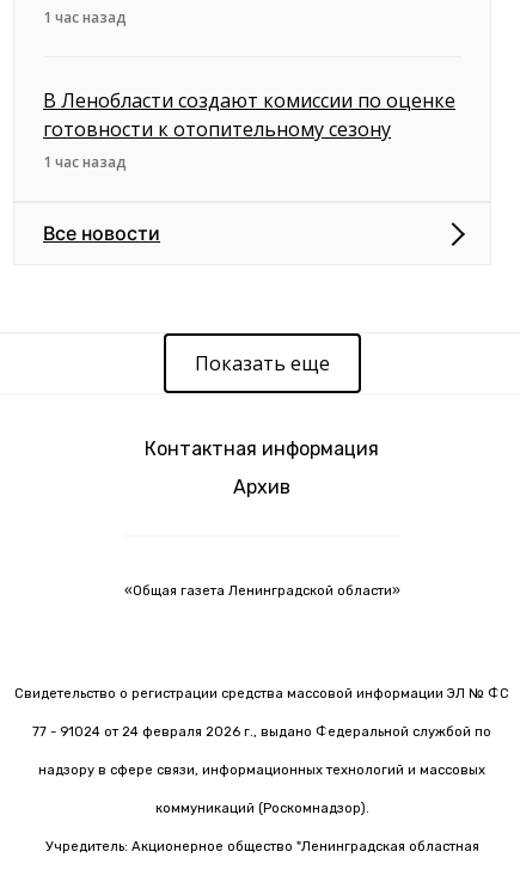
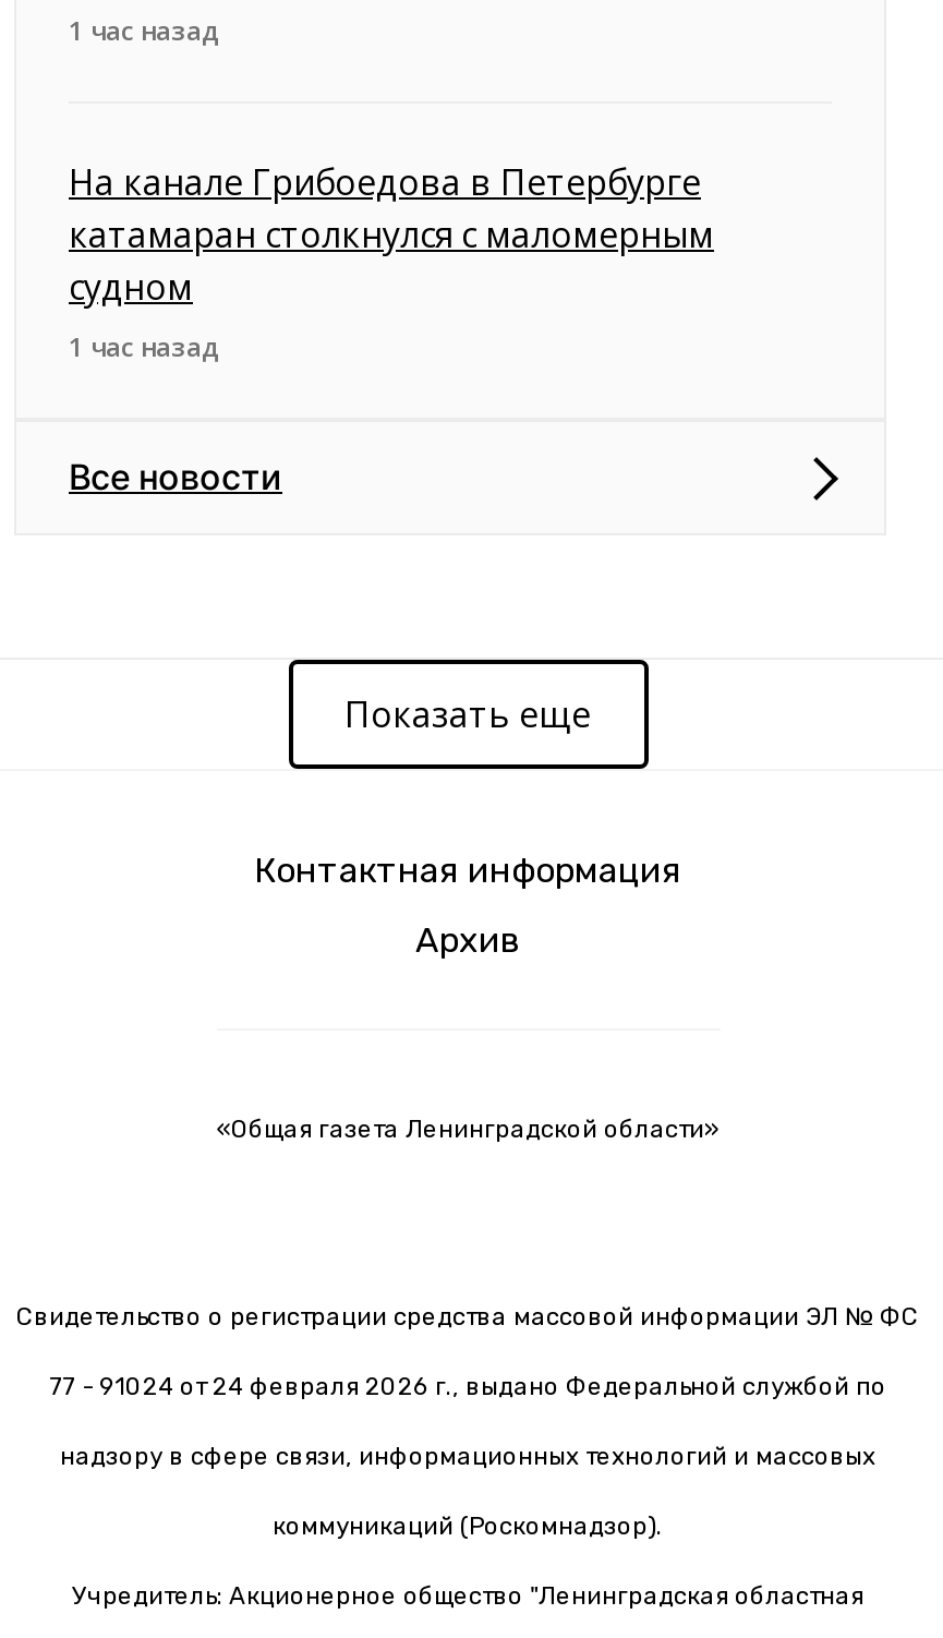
[43,87,455,142] В Ленобласти создают комиссии по оценке | готовности к отопительному сезону -> [69,158,714,311] На канале Грибоедова в Петербурге | катамаран столкнулся с маломерным | судном

